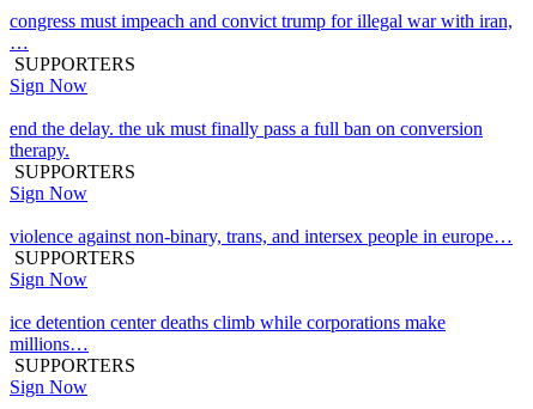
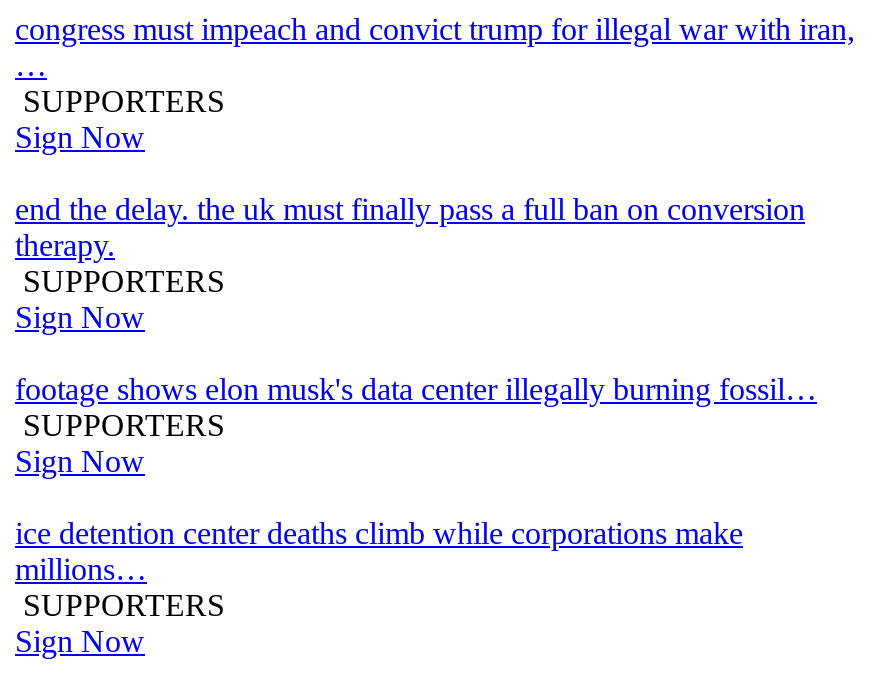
[10,226,513,246] violence against non-binary, trans, and intersex people in europe… -> [15,372,817,406] footage shows elon musk's data center illegally burning fossil…

